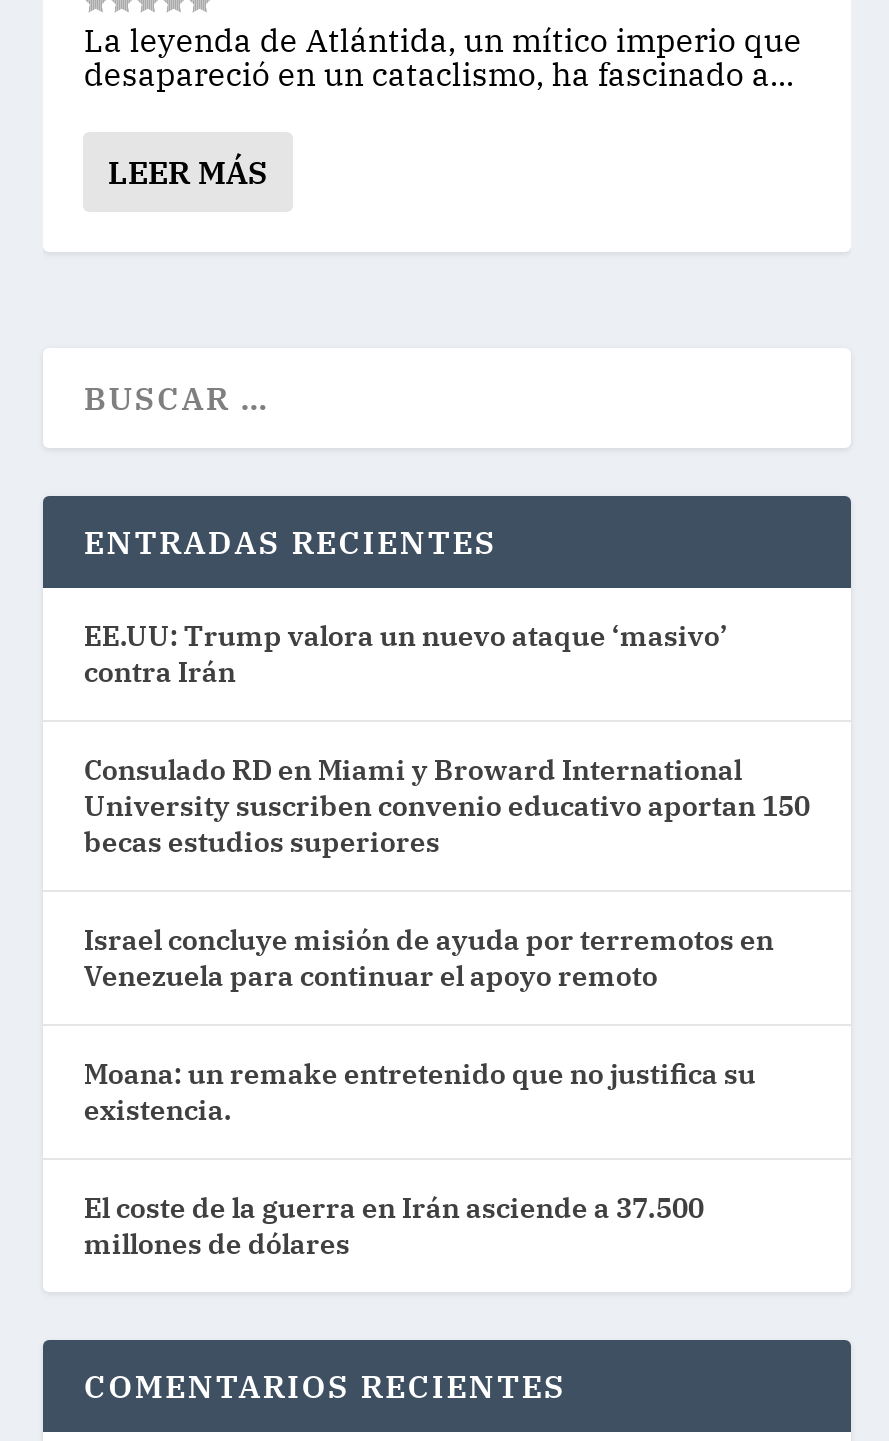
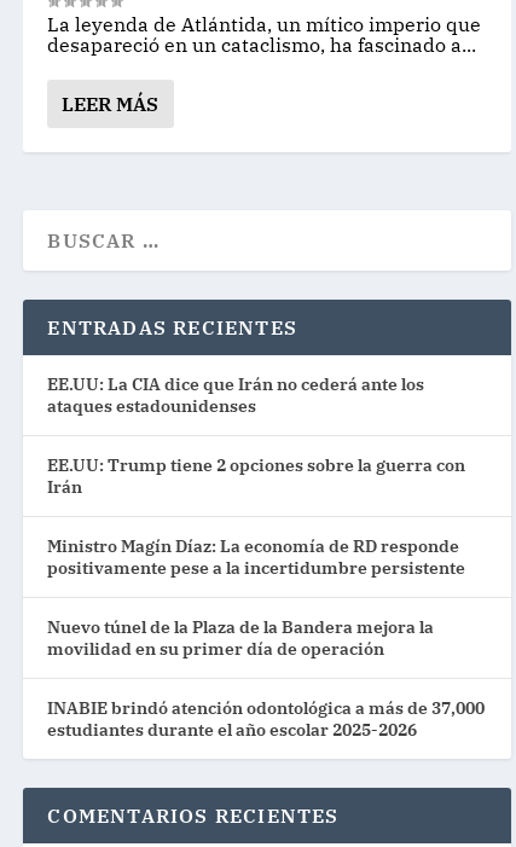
[84,618,728,690] EE.UU: Trump valora un nuevo ataque ‘masivo’ | contra Irán -> [48,373,425,417] EE.UU: La CIA dice que Irán no cederá ante los | ataques estadounidenses
[84,752,810,860] Consulado RD en Miami y Broward International | University suscriben convenio educativo aportan 150 | becas estudios superiores -> [48,454,466,498] EE.UU: Trump tiene 2 opciones sobre la guerra con | Irán
[84,922,774,994] Israel concluye misión de ayuda por terremotos en | Venezuela para continuar el apoyo remoto -> [48,535,466,579] Ministro Magín Díaz: La economía de RD responde | positivamente pese a la incertidumbre persistente
[84,1056,756,1128] Moana: un remake entretenido que no justifica su | existencia. -> [48,616,434,659] Nuevo túnel de la Plaza de la Bandera mejora la | movilidad en su primer día de operación
[84,1190,704,1262] El coste de la guerra en Irán asciende a 37.500 | millones de dólares -> [48,697,485,740] INABIE brindó atención odontológica a más de 37,000 | estudiantes durante el año escolar 2025-2026

